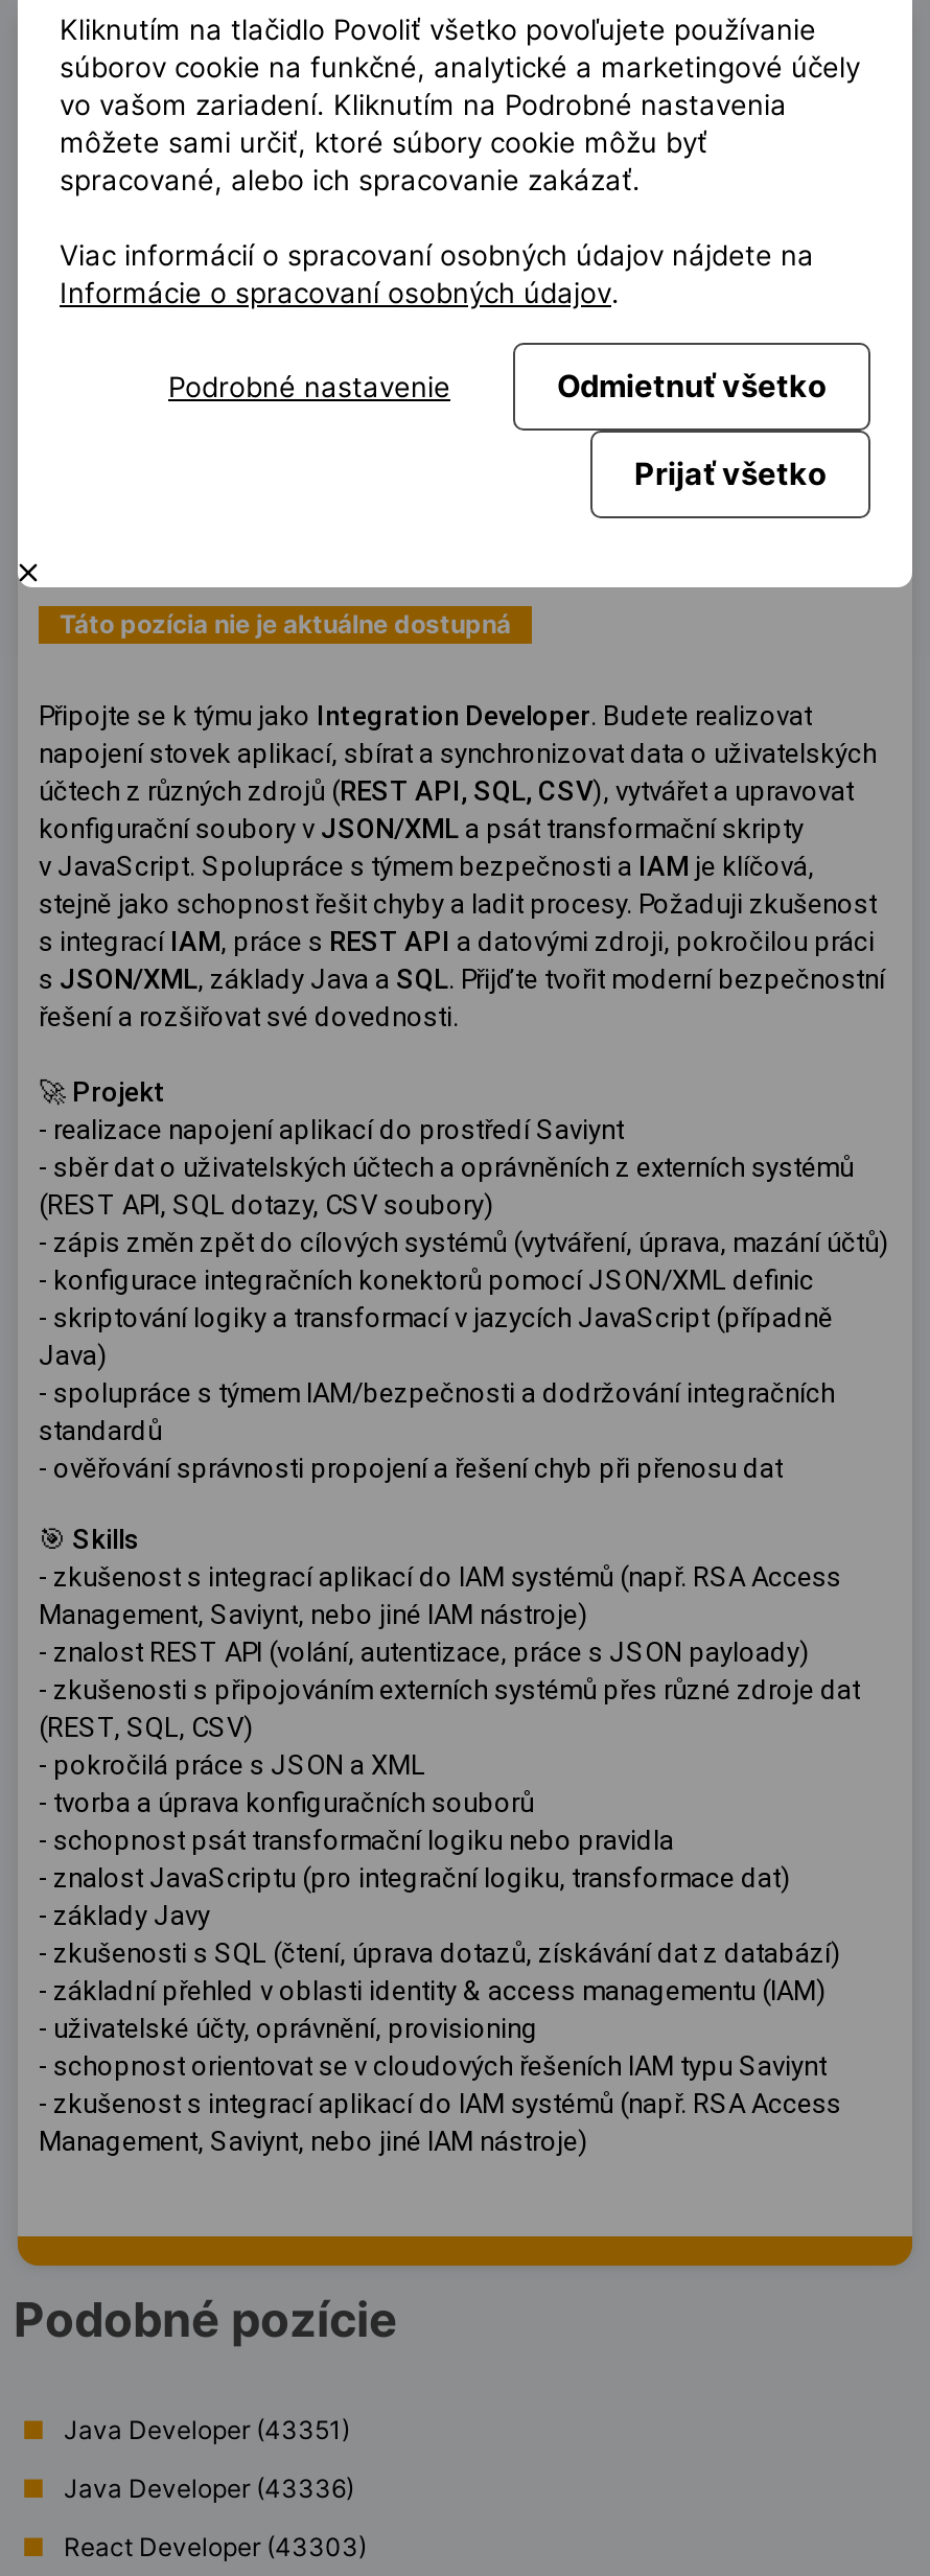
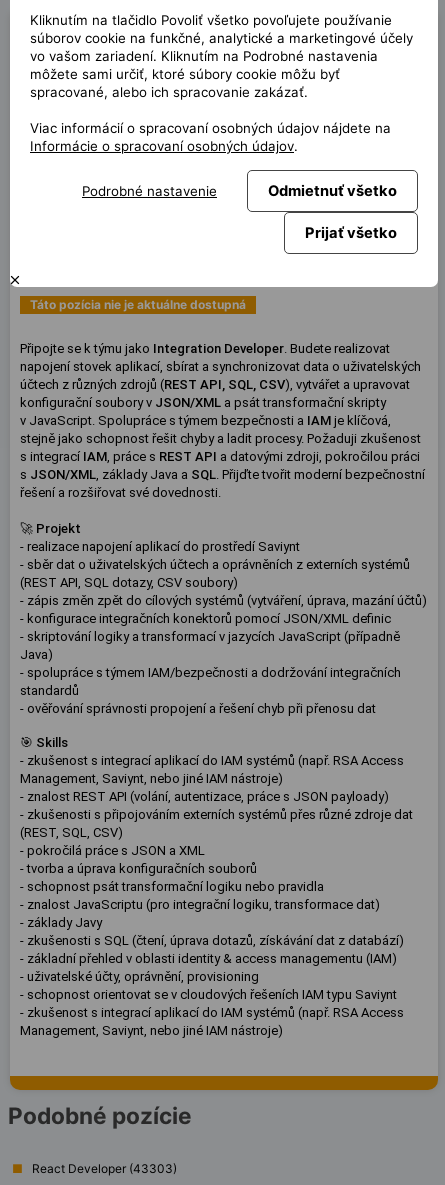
[64,2415,354,2505] Java Developer (43351) | Java Developer (43336) -> none

